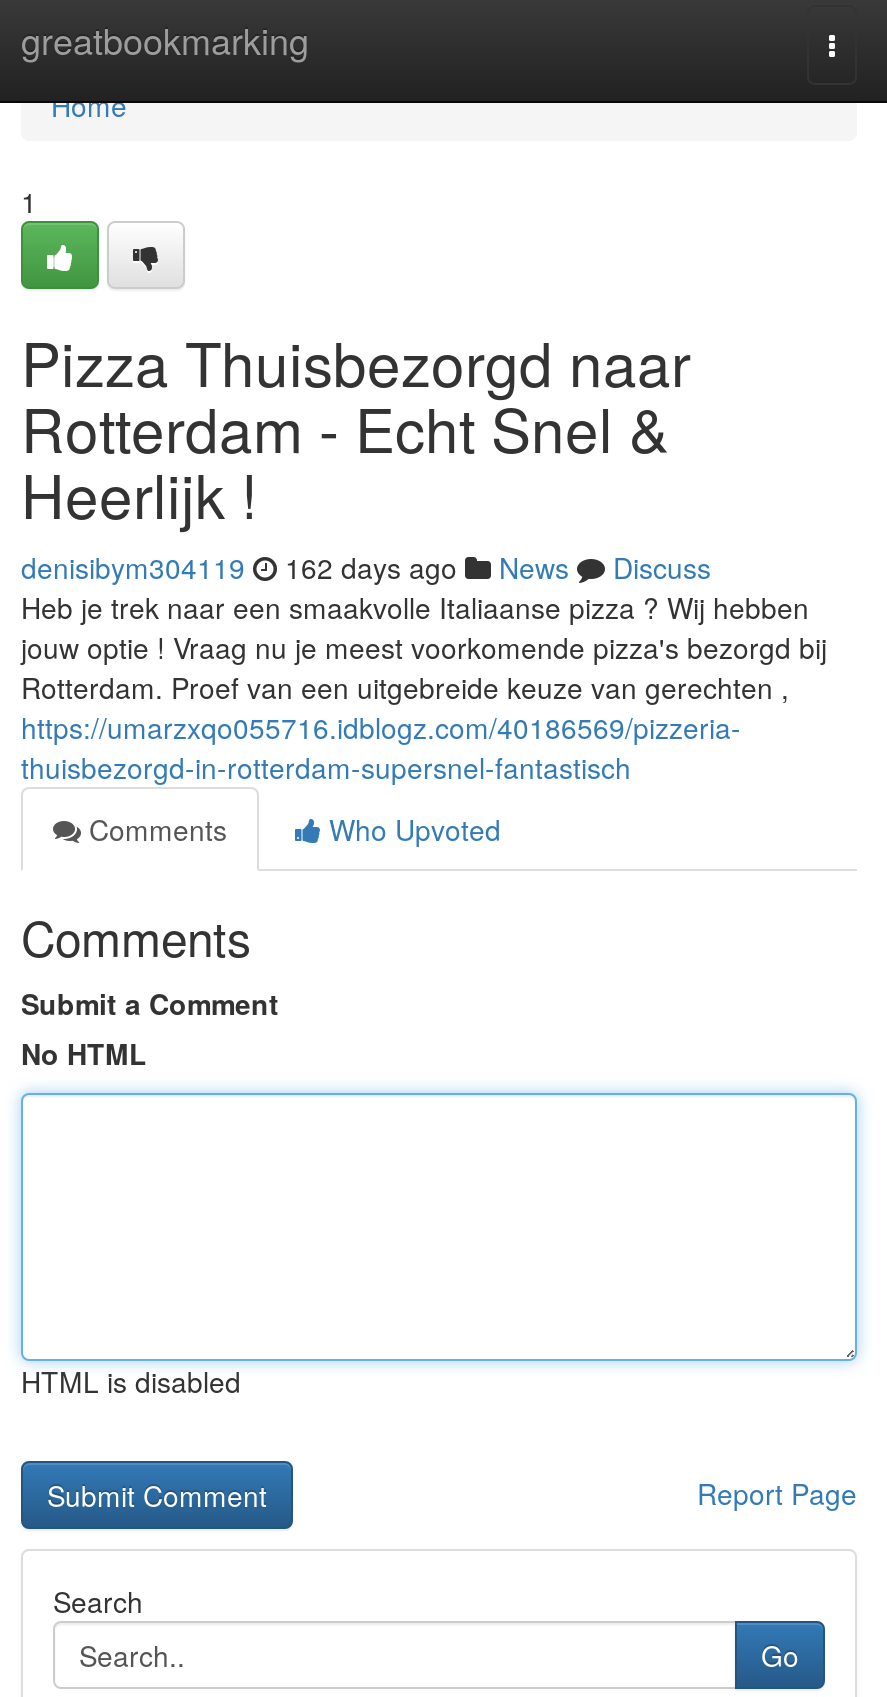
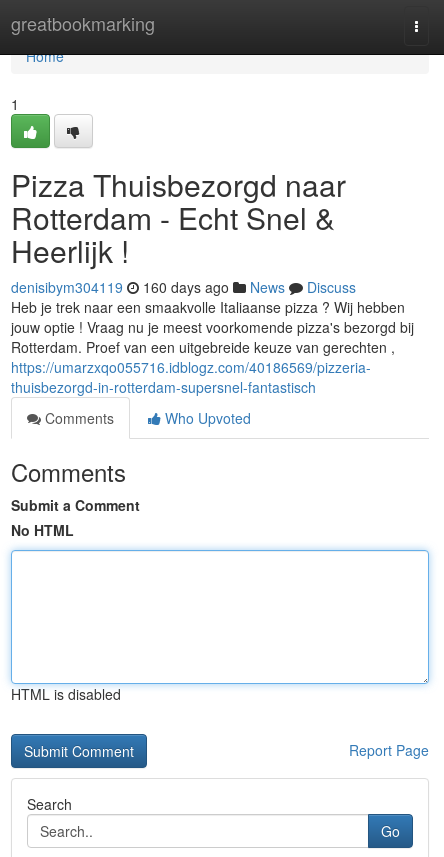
[21,547,711,587] denisibym304119 162 days ago News Discuss -> [11,277,356,297] denisibym304119 160 days ago News Discuss

